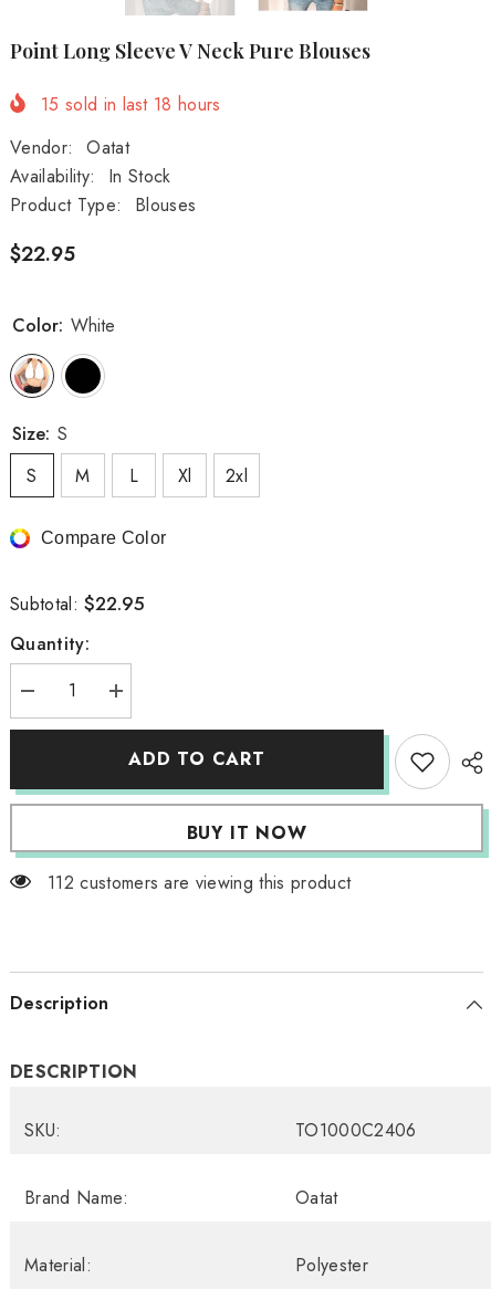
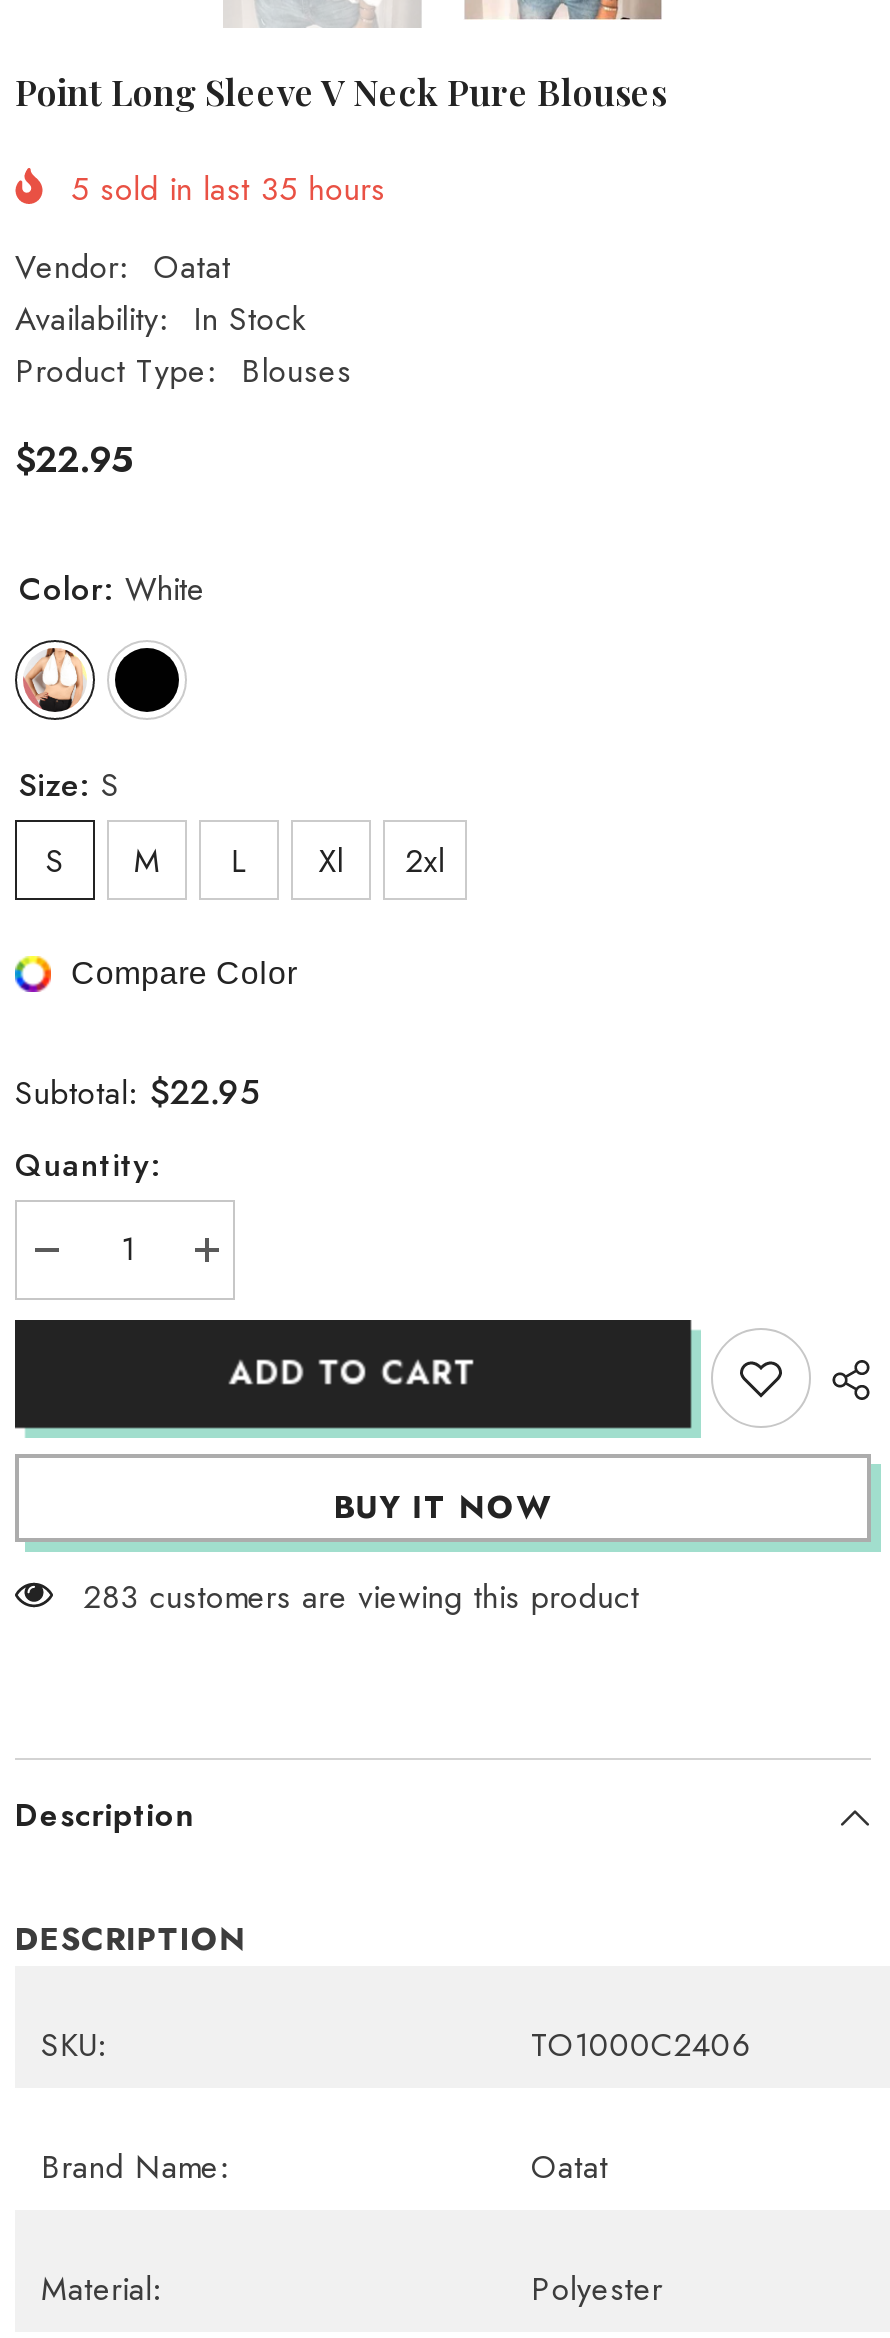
[41,92,221,118] 15 sold in last 18 hours -> [71,167,386,213] 5 sold in last 35 hours
[48,870,351,895] 112 customers are viewing this product -> [83,1573,639,1619] 283 customers are viewing this product

